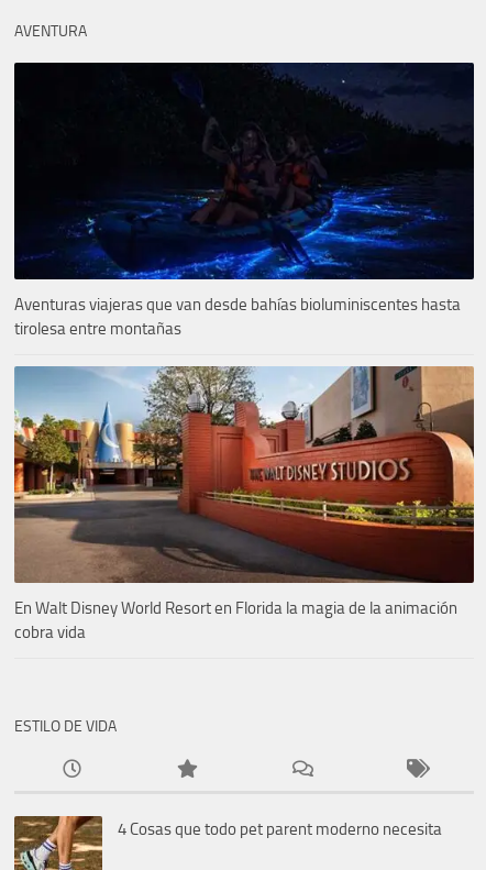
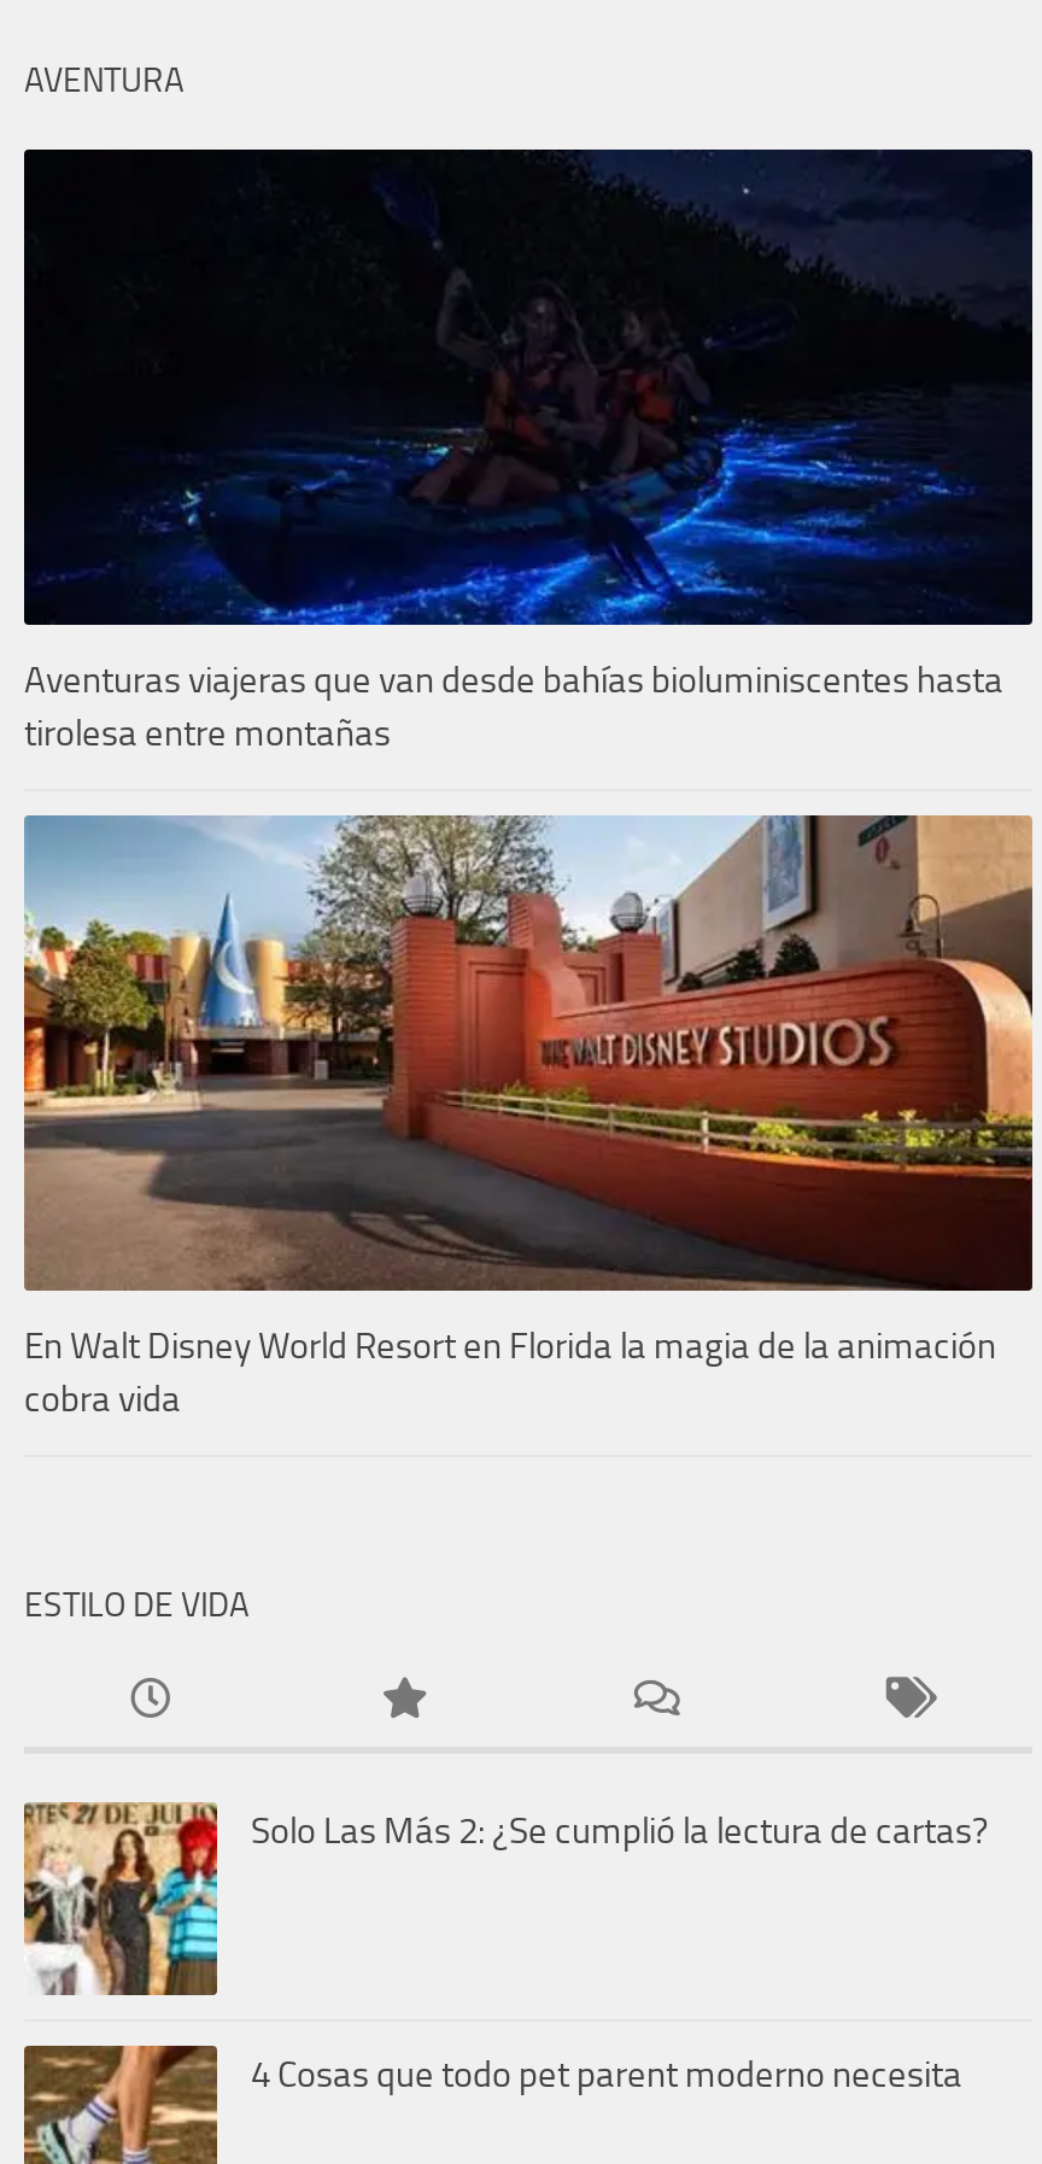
none -> [22,1800,989,1998] [image] | Solo Las Más 2: ¿Se cumplió la lectura de cartas?

